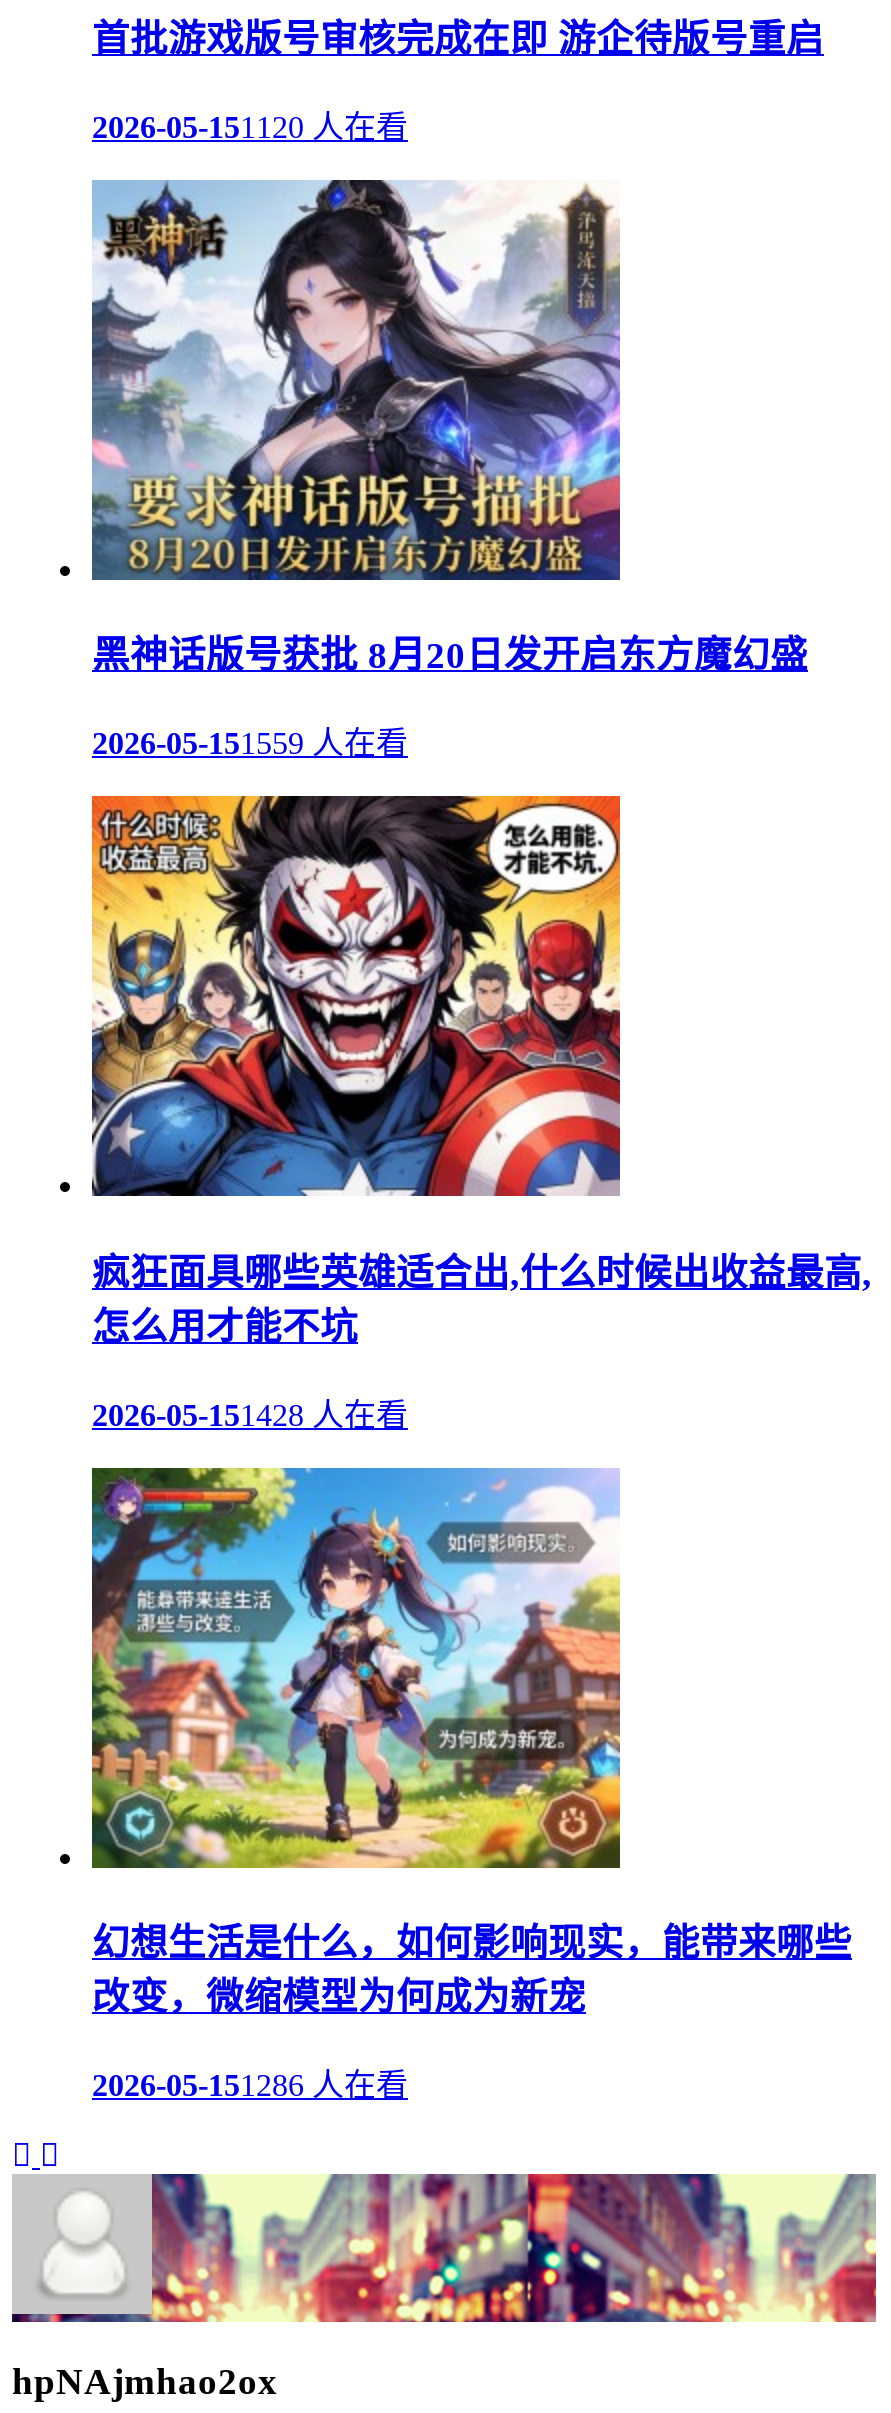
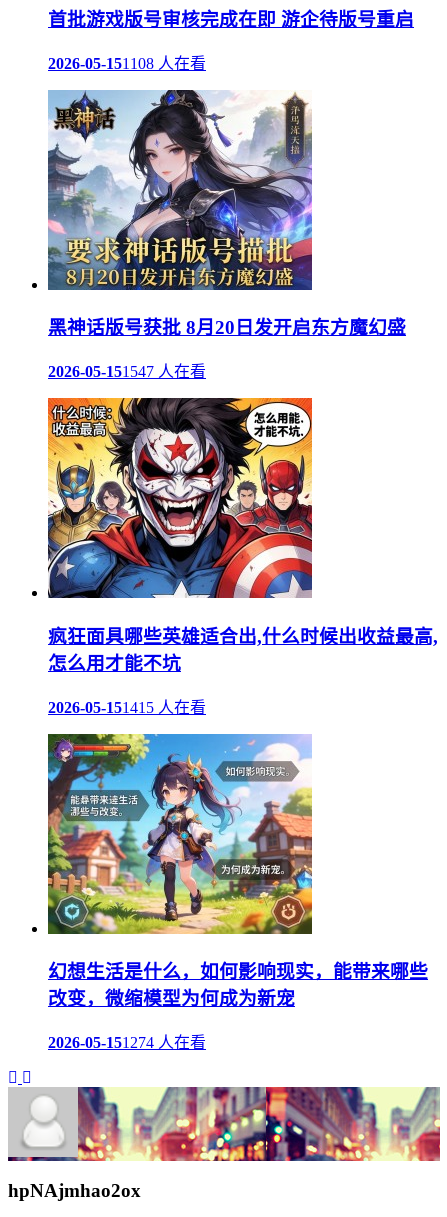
[92,109,408,143] 2026-05-151120 人在看 -> [48,55,206,72] 2026-05-151108 人在看
[92,726,408,760] 2026-05-151559 人在看 -> [48,363,206,380] 2026-05-151547 人在看
[92,1397,408,1431] 2026-05-151428 人在看 -> [48,699,206,716] 2026-05-151415 人在看
[92,2068,408,2102] 2026-05-151286 人在看 -> [48,1034,206,1051] 2026-05-151274 人在看

